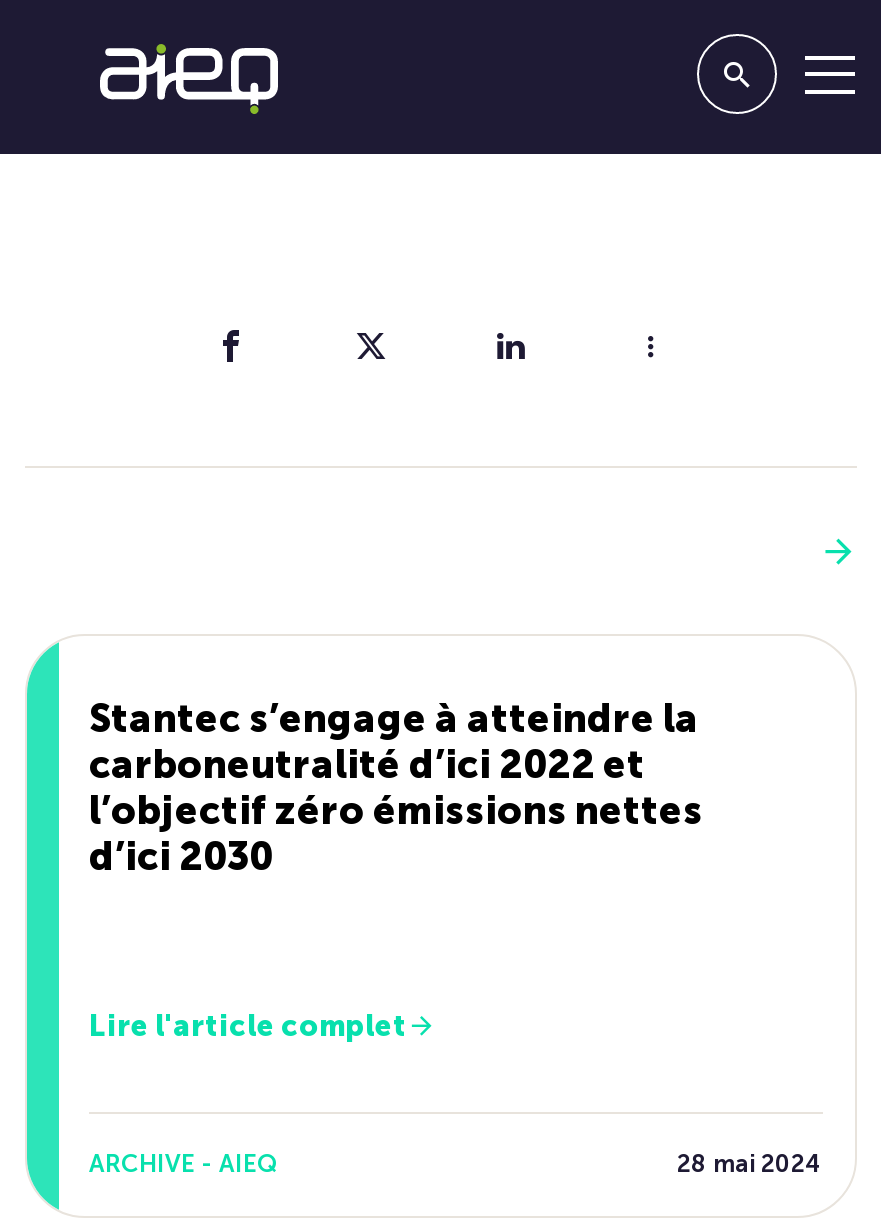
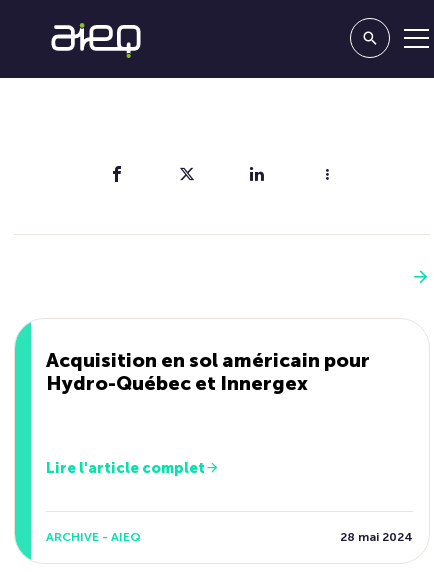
[89,696,703,880] Stantec s’engage à atteindre la | carboneutralité d’ici 2022 et | l’objectif zéro émissions nettes | d’ici 2030 -> [46,349,370,395] Acquisition en sol américain pour | Hydro-Québec et Innergex

